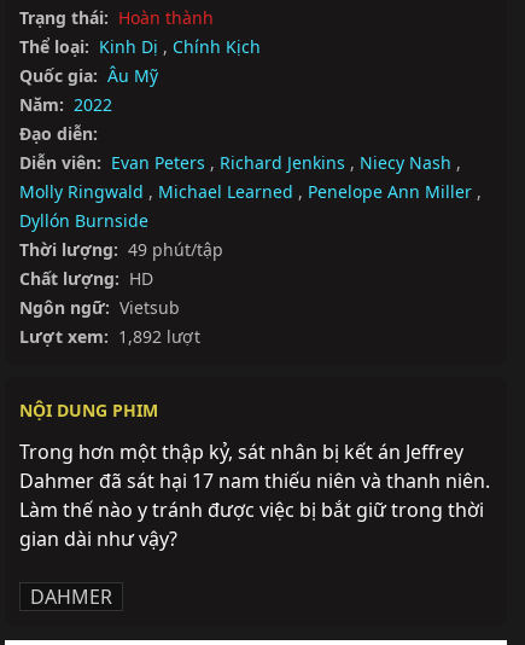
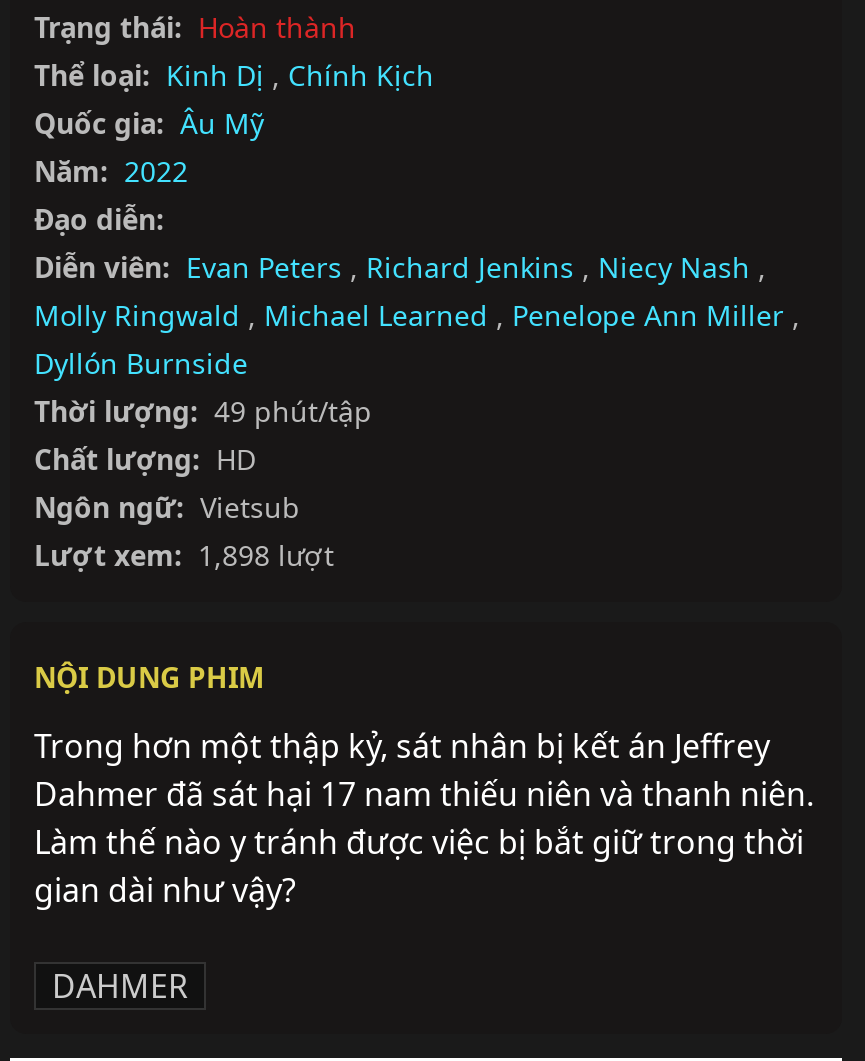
[19,325,200,348] Lượt xem: 1,892 lượt -> [34,536,334,574] Lượt xem: 1,898 lượt

